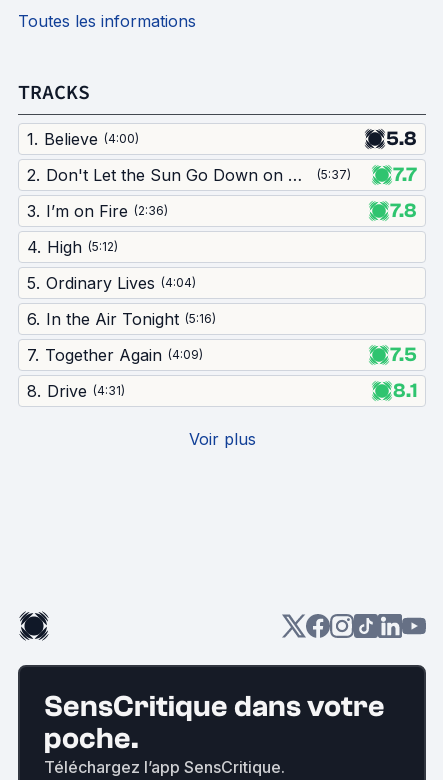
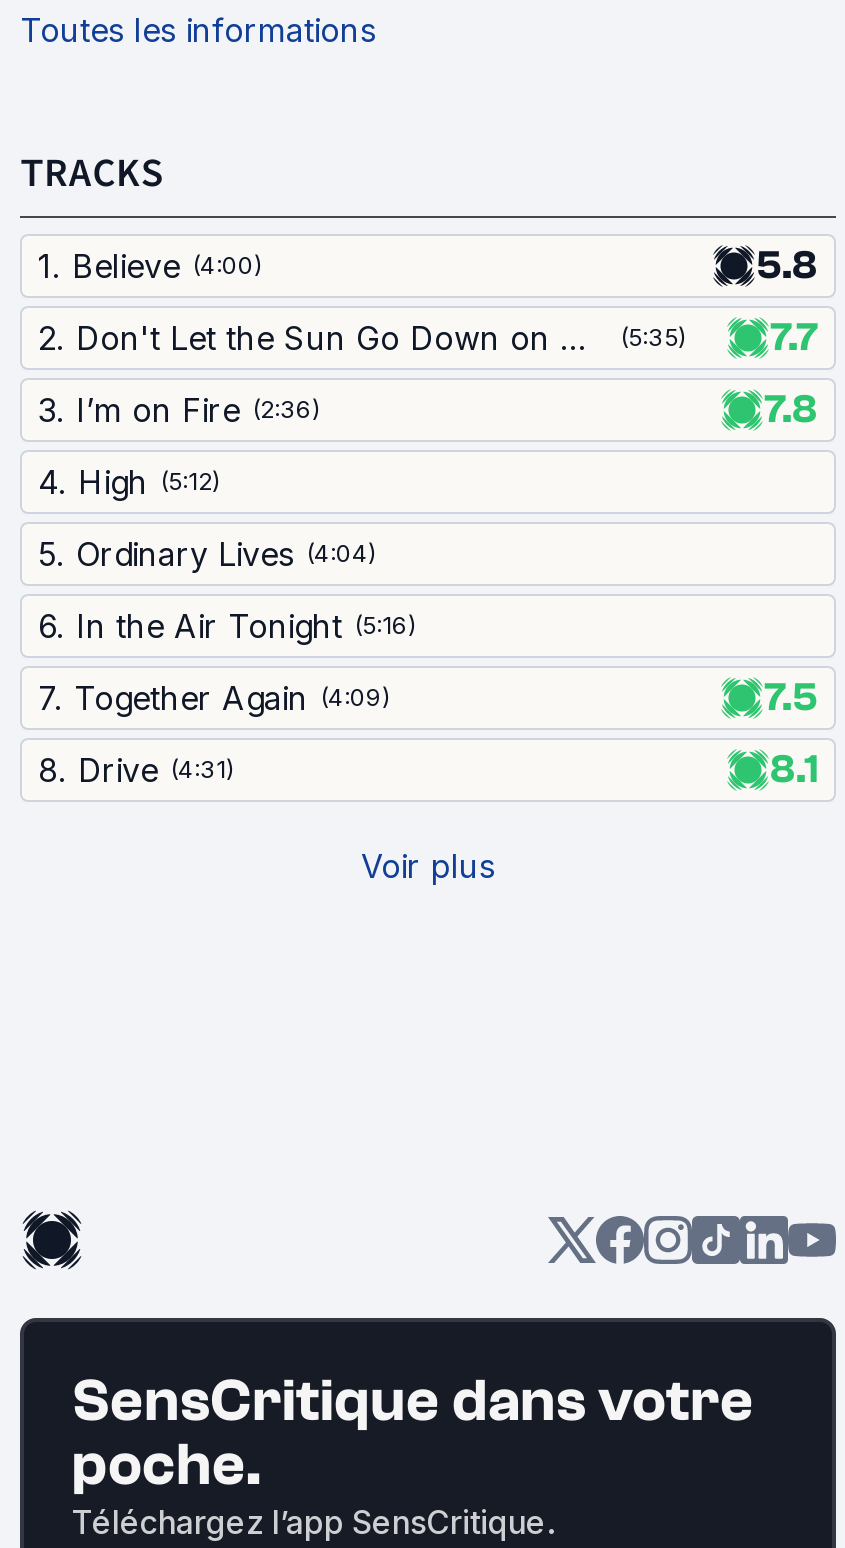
[317,167,351,182] (5:37) -> [620,322,686,352] (5:35)

